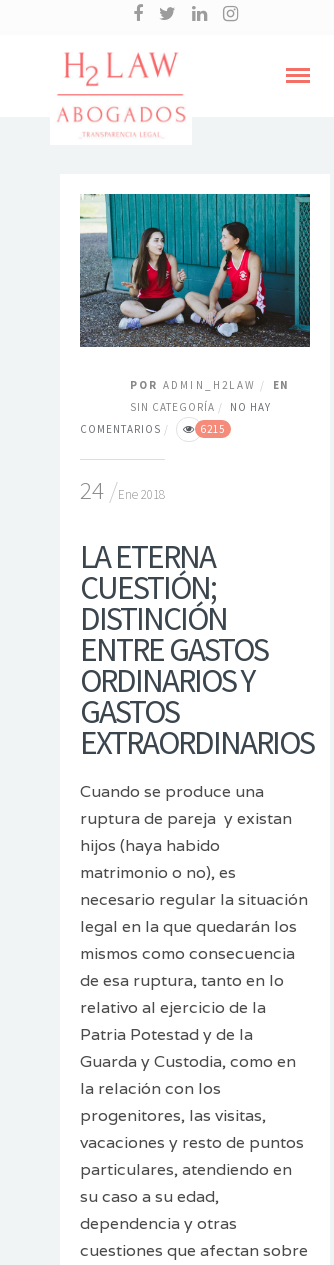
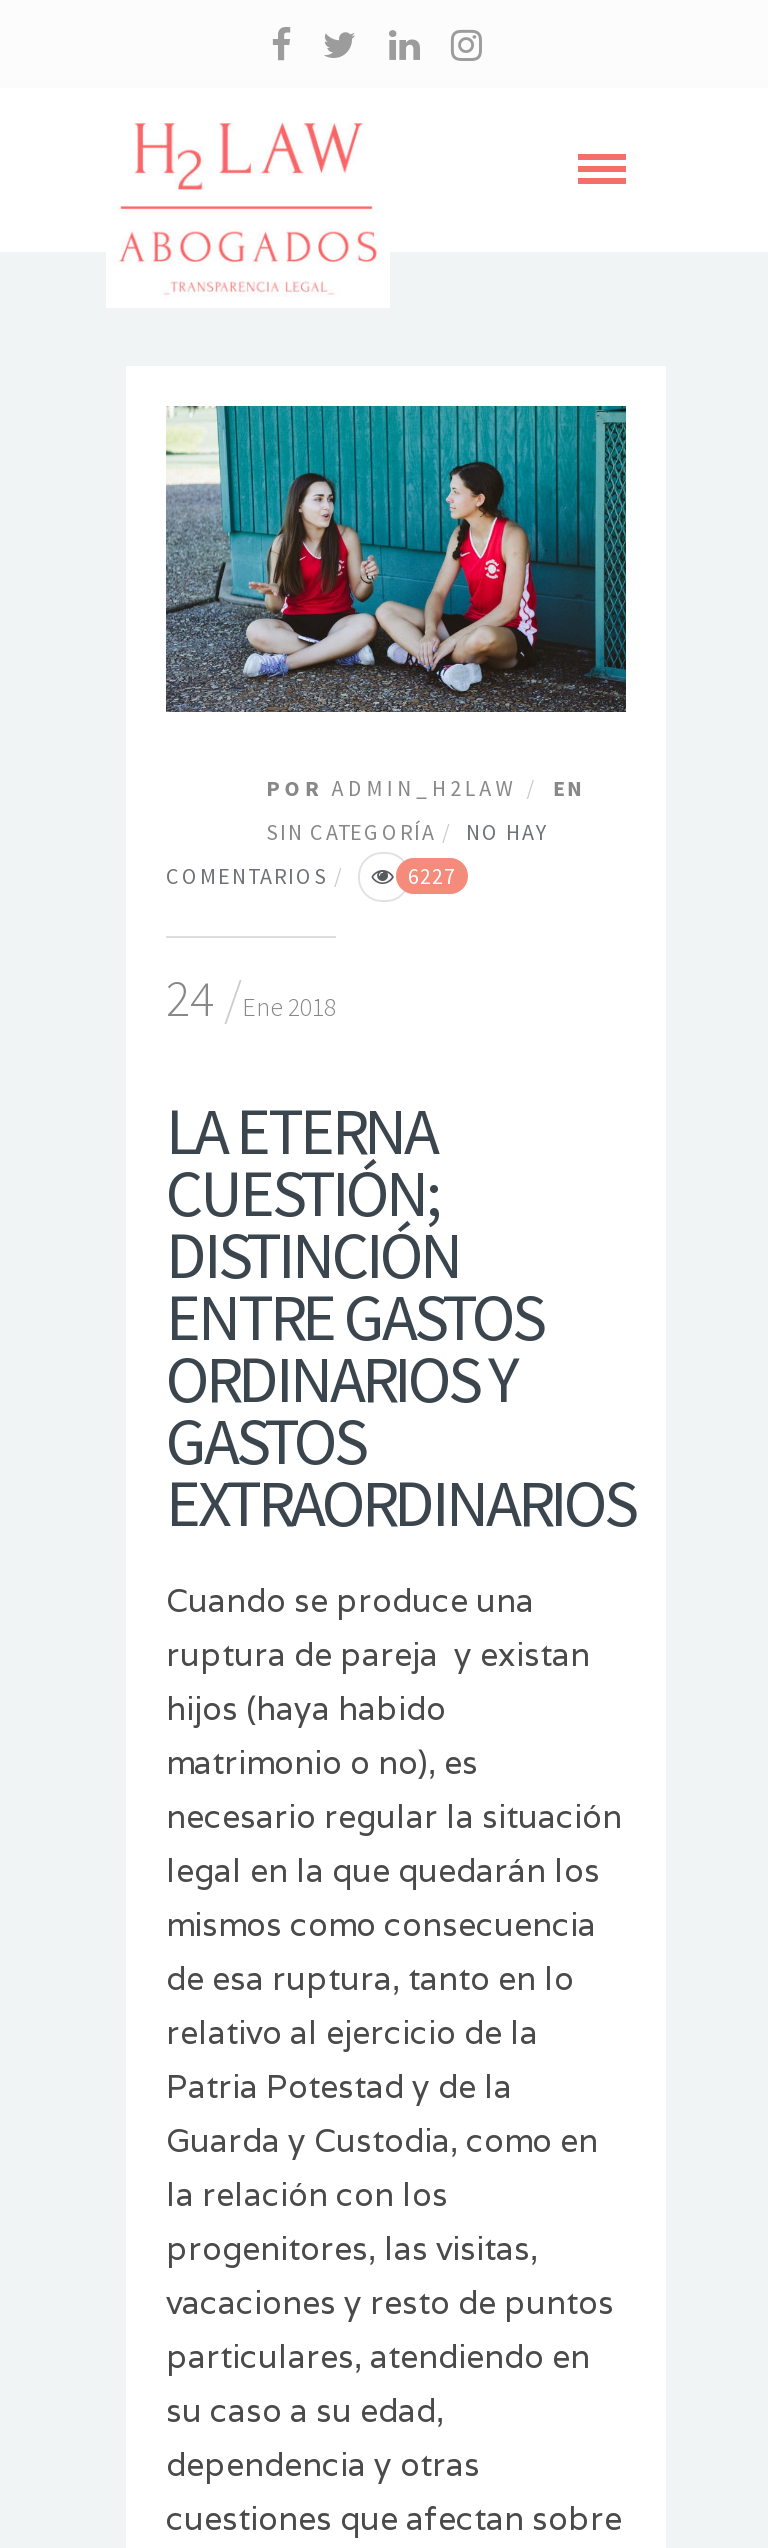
[201,422,225,436] 6215 -> [408,863,456,891] 6227

